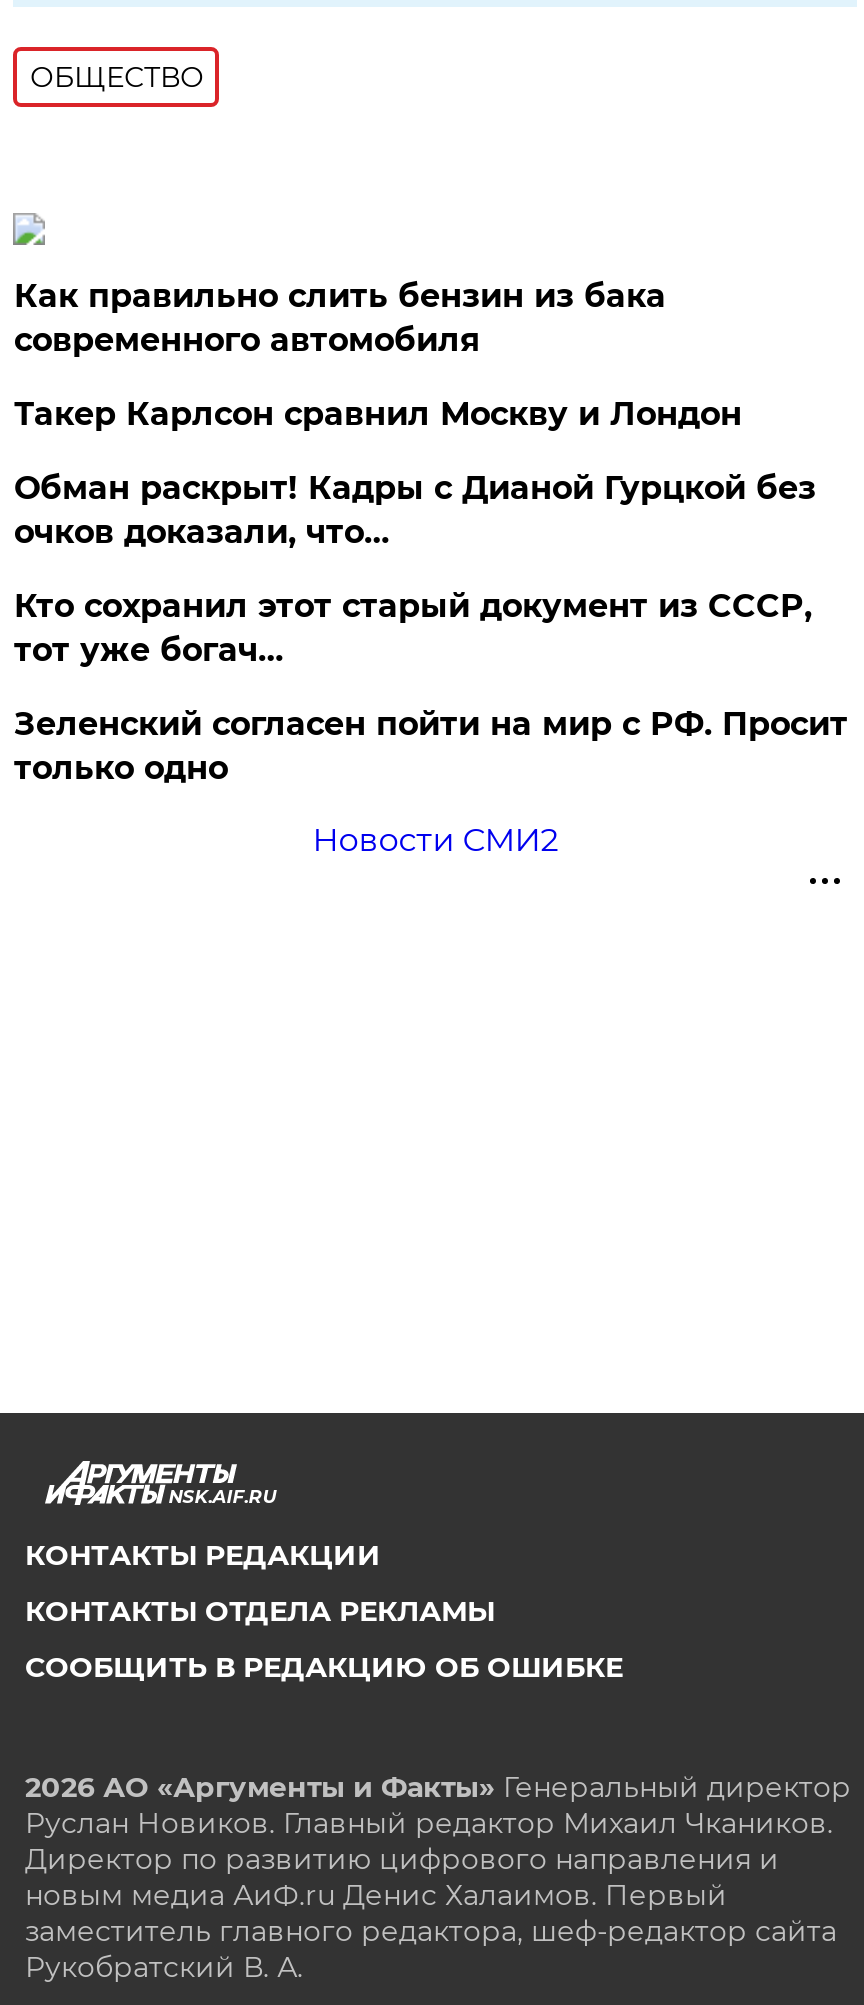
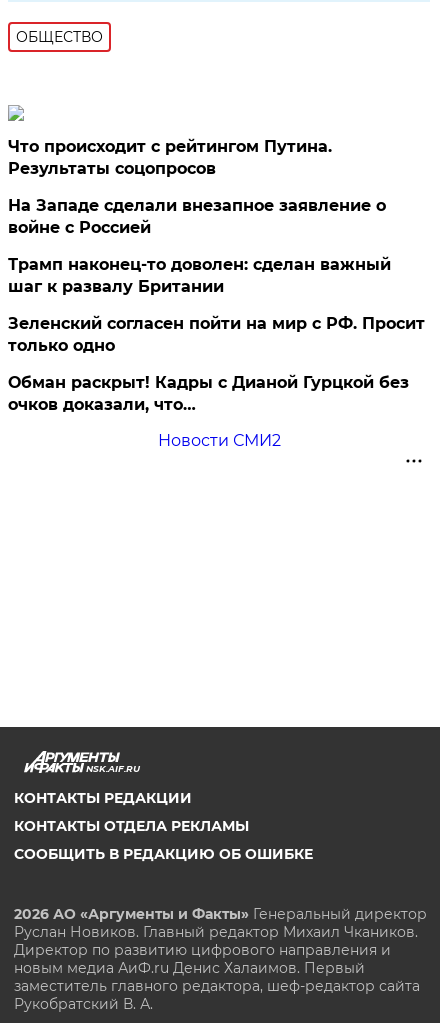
[14,276,812,668] Как правильно слить бензин из бака | современного автомобиля | Такер Карлсон сравнил Москву и Лондон | Кто сохранил этот старый документ из СССР, | тот уже богач… -> [8,137,391,296] Что происходит с рейтингом Путина. | Результаты соцопросов | На Западе сделали внезапное заявление о | войне с Россией | Трамп наконец-то доволен: сделан важный | шаг к развалу Британии
moved [14,468,816,550] -> [8,373,409,414]: Обман раскрыт! Кадры с Дианой Гурцкой без | очков доказали, что…
moved [14,704,848,786] -> [8,314,425,355]: Зеленский согласен пойти на мир с РФ. Просит | только одно

